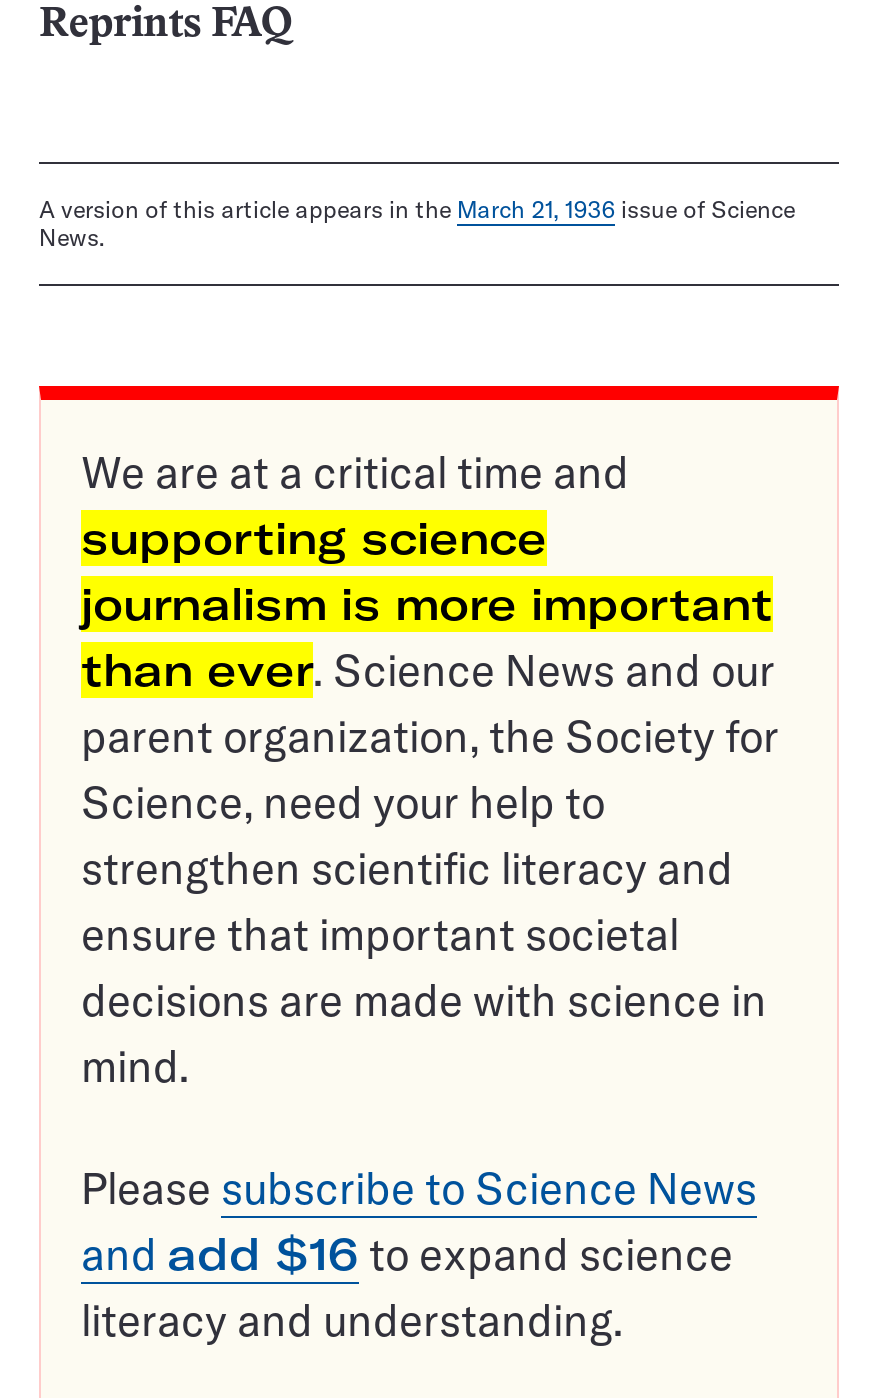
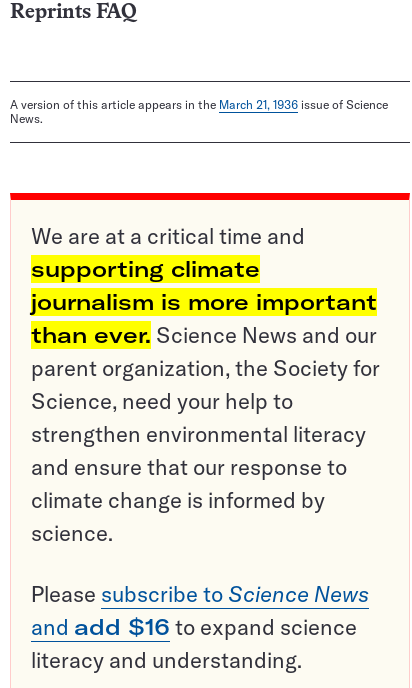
[81,511,547,567] supporting science -> [31,255,260,283] supporting climate
[81,841,767,1095] strengthen scientific literacy and | ensure that important societal | decisions are made with science in | mind. -> [31,420,366,547] strengthen environmental literacy | and ensure that our response to | climate change is informed by | science.

